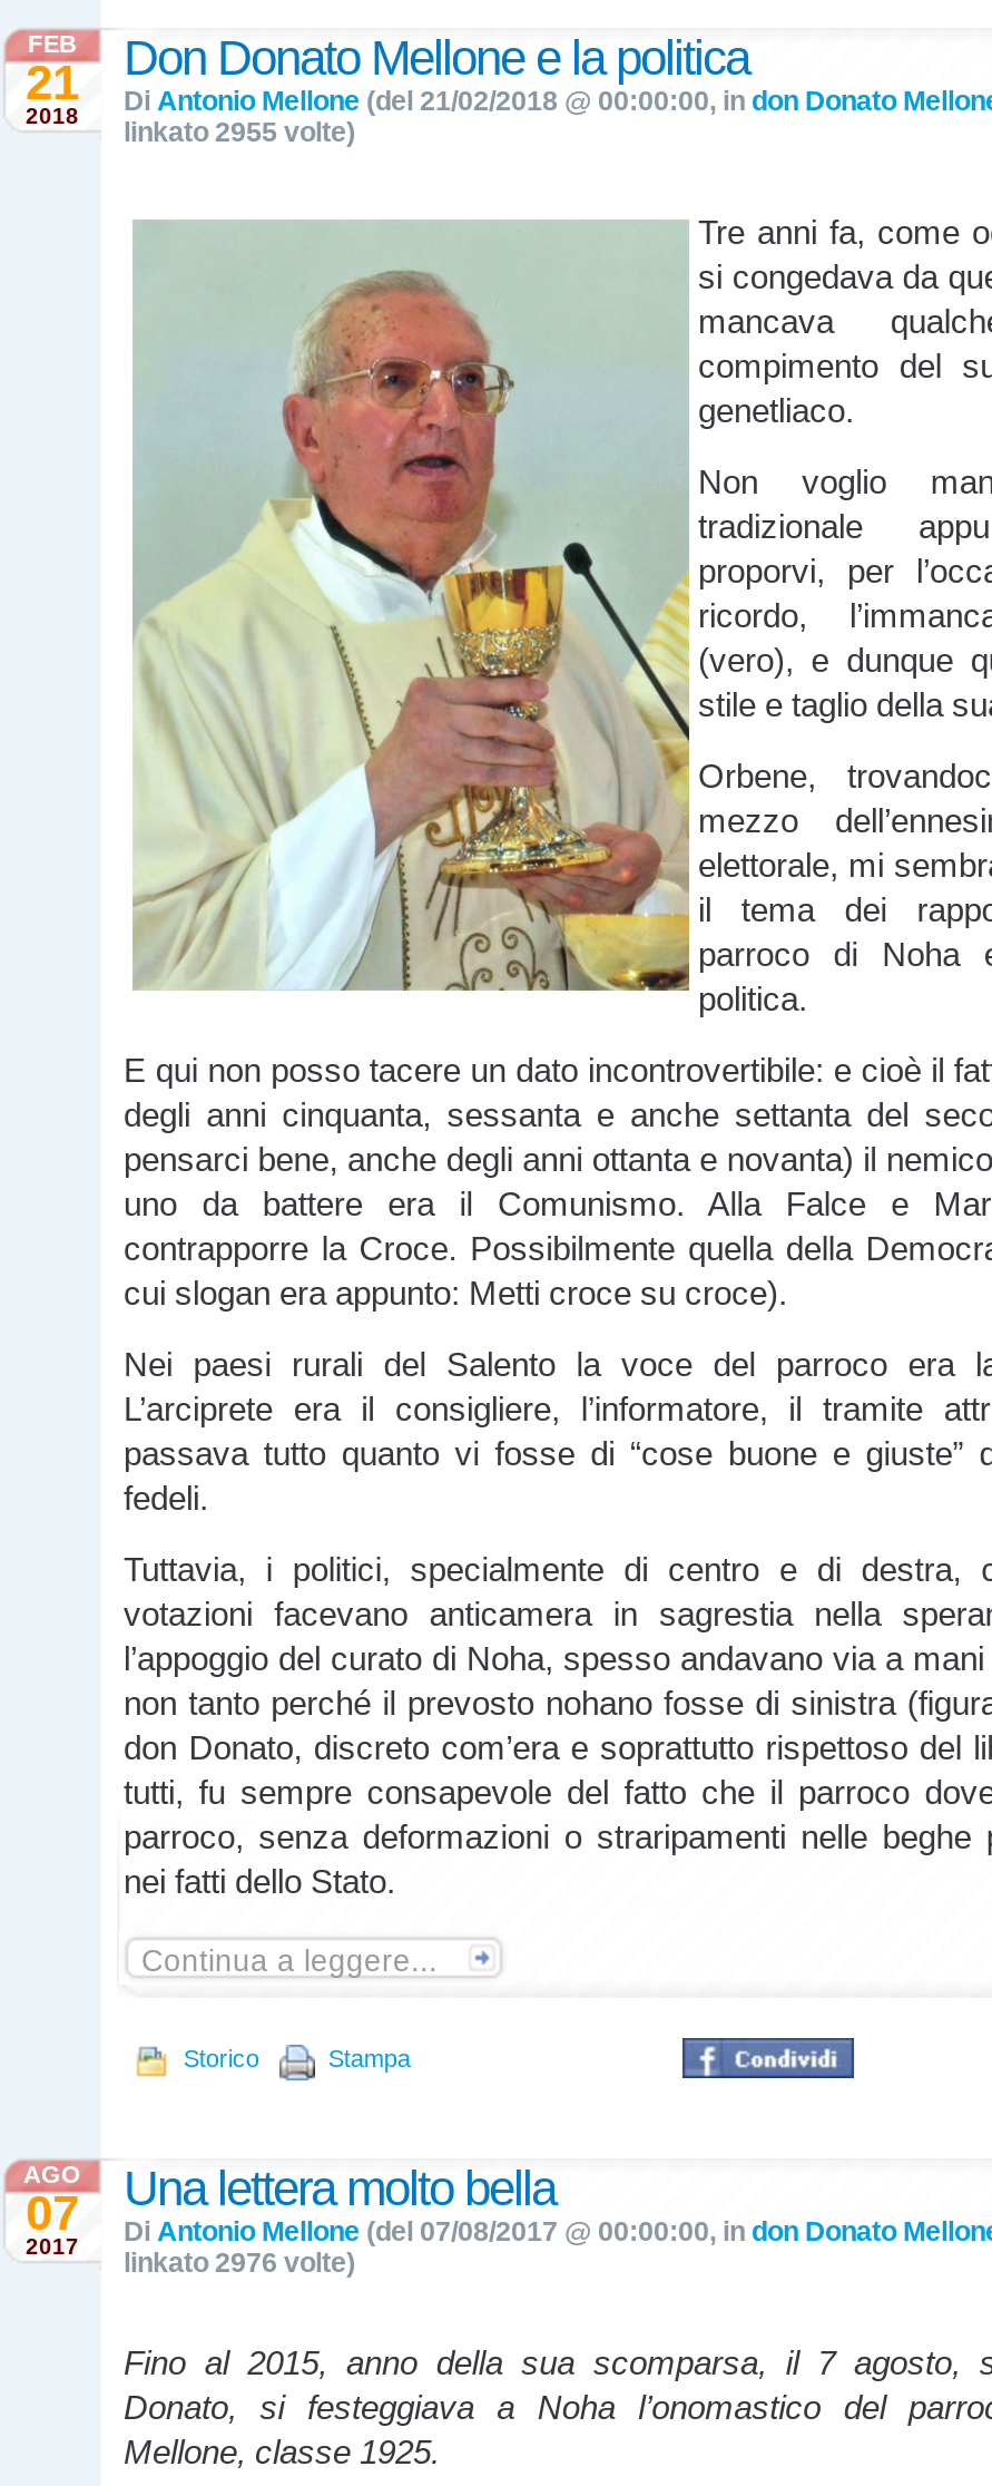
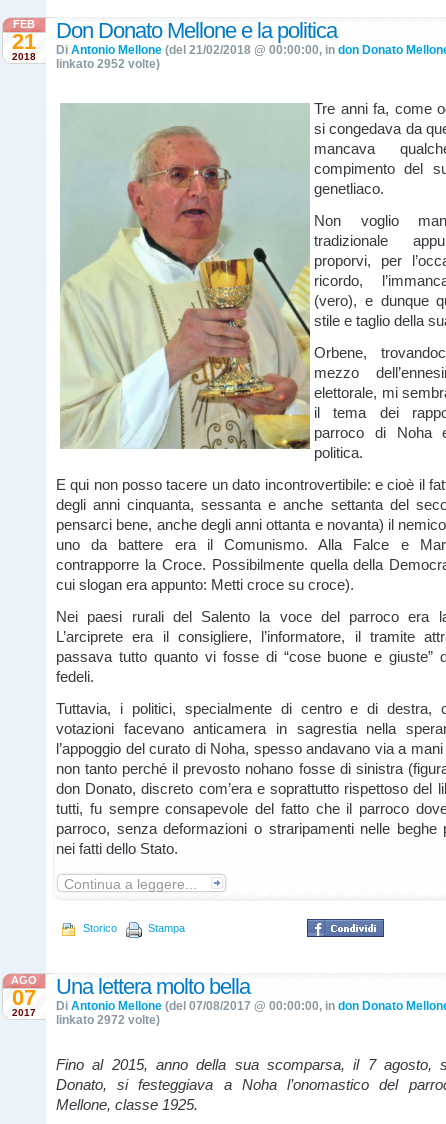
[124,117,355,148] linkato 2955 volte) -> [56,57,160,71] linkato 2952 volte)
[124,2248,355,2279] linkato 2976 volte) -> [56,1013,160,1027] linkato 2972 volte)

